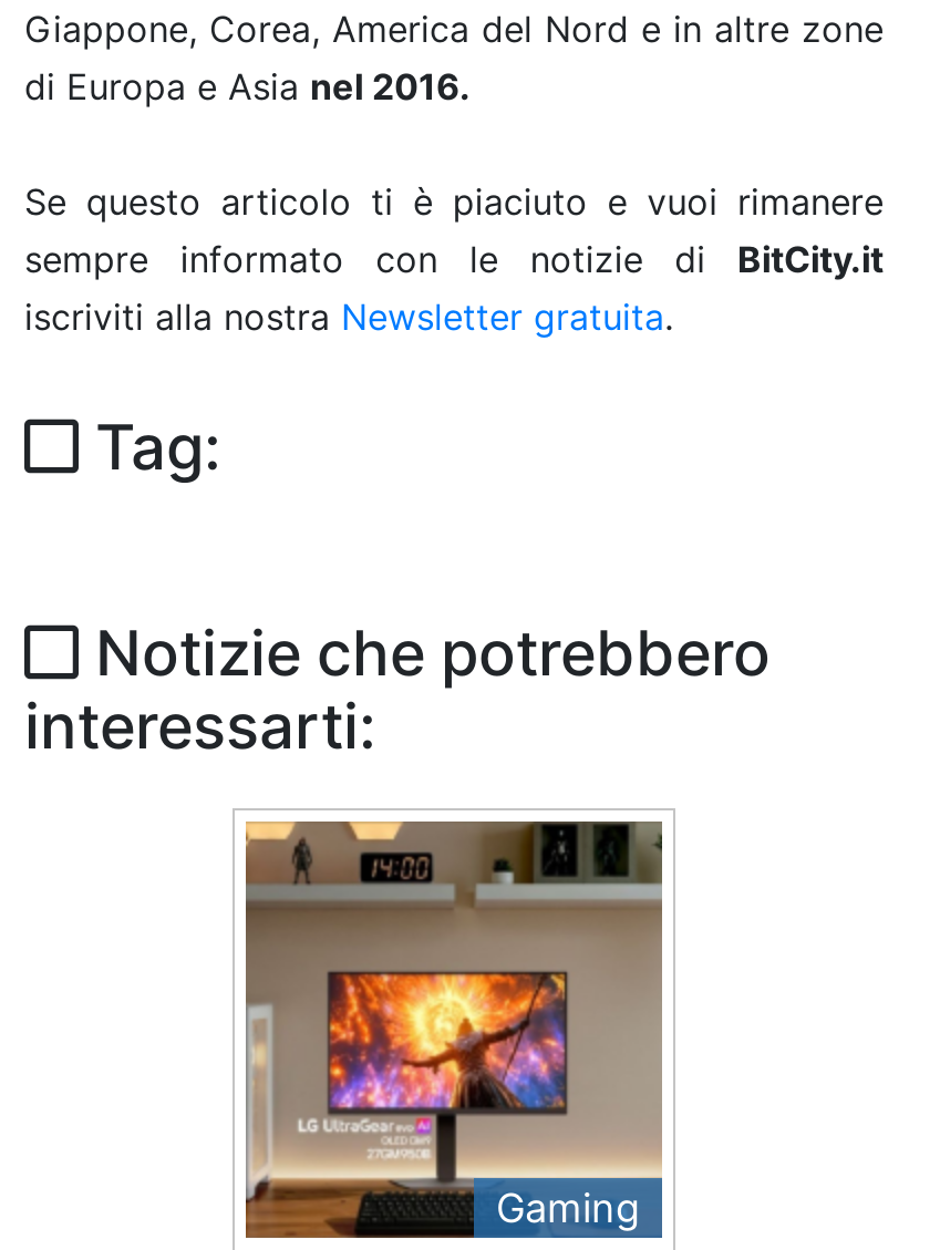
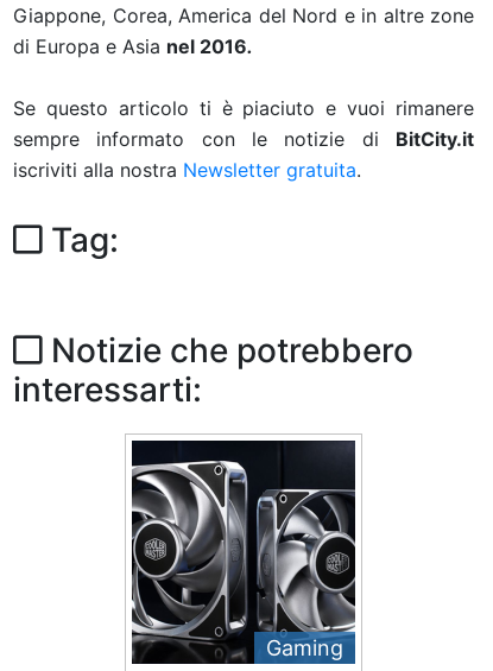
[244,819,664,1240] [image] -> [131,439,356,665] [image]

